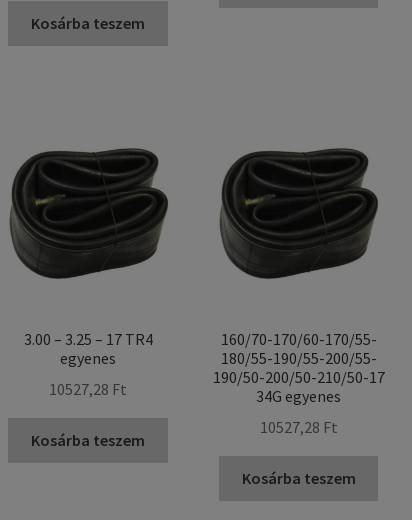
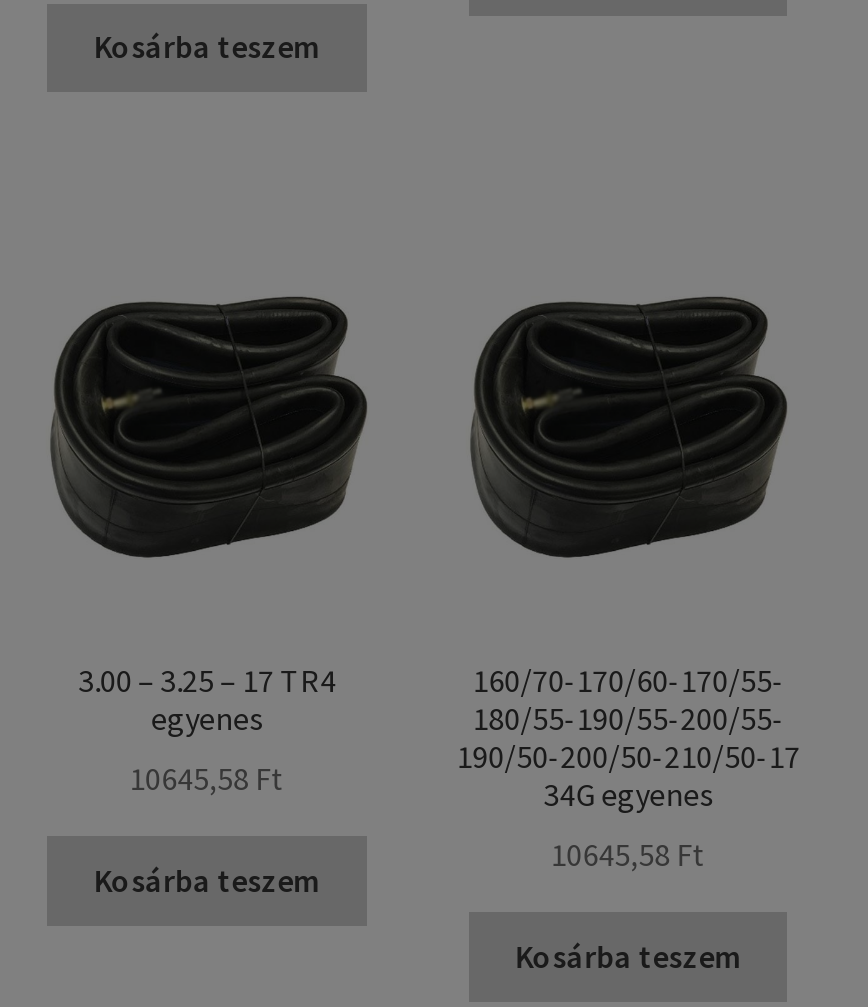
[49,379,127,399] 10527,28 Ft -> [129,758,285,798] 10645,58 Ft
[260,417,338,437] 10527,28 Ft -> [550,834,706,874] 10645,58 Ft

